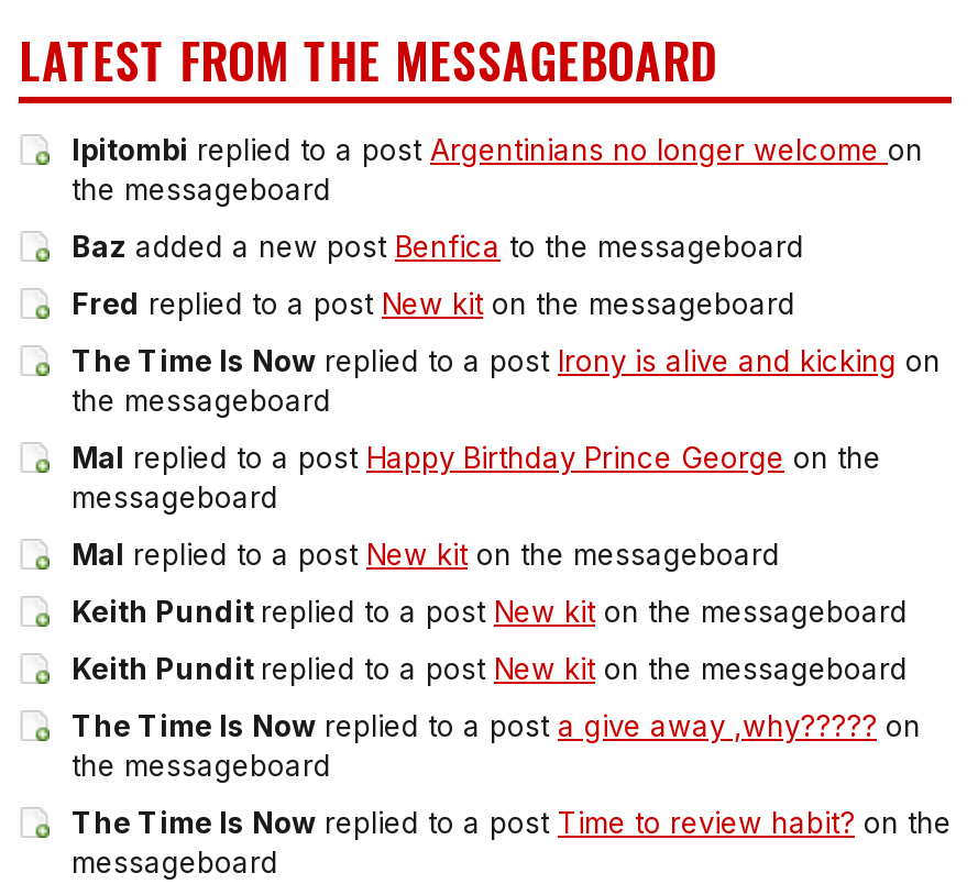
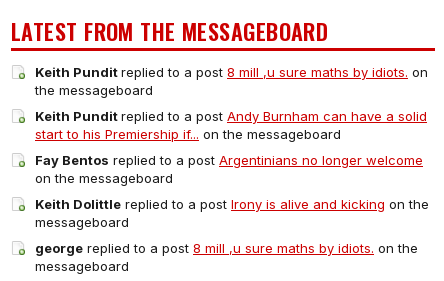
[72,132,923,167] Ipitombi replied to a post Argentinians no longer welcome on -> [35,64,428,80] Keith Pundit replied to a post 8 mill ,u sure maths by idiots. on
[72,229,941,475] Baz added a new post Benfica to the messageboard | Fred replied to a post New kit on the messageboard | The Time Is Now replied to a post Irony is alive and kicking on | the messageboard | Mal replied to a post Happy Birthday Prince George on the -> [35,108,429,212] Keith Pundit replied to a post Andy Burnham can have a solid | start to his Premiership if... on the messageboard | Fay Bentos replied to a post Argentinians no longer welcome | on the messageboard | Keith Dolittle replied to a post Irony is alive and kicking on the
[72,537,952,840] Mal replied to a post New kit on the messageboard | Keith Pundit replied to a post New kit on the messageboard | Keith Pundit replied to a post New kit on the messageboard | The Time Is Now replied to a post a give away ,why????? on | the messageboard | The Time Is Now replied to a post Time to review habit? on the -> [35,240,418,256] george replied to a post 8 mill ,u sure maths by idiots. on the

